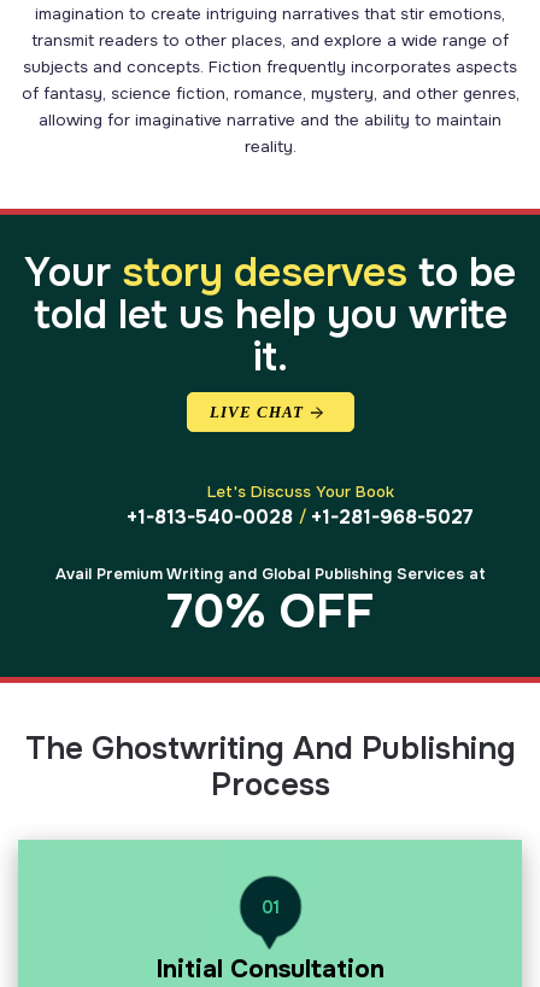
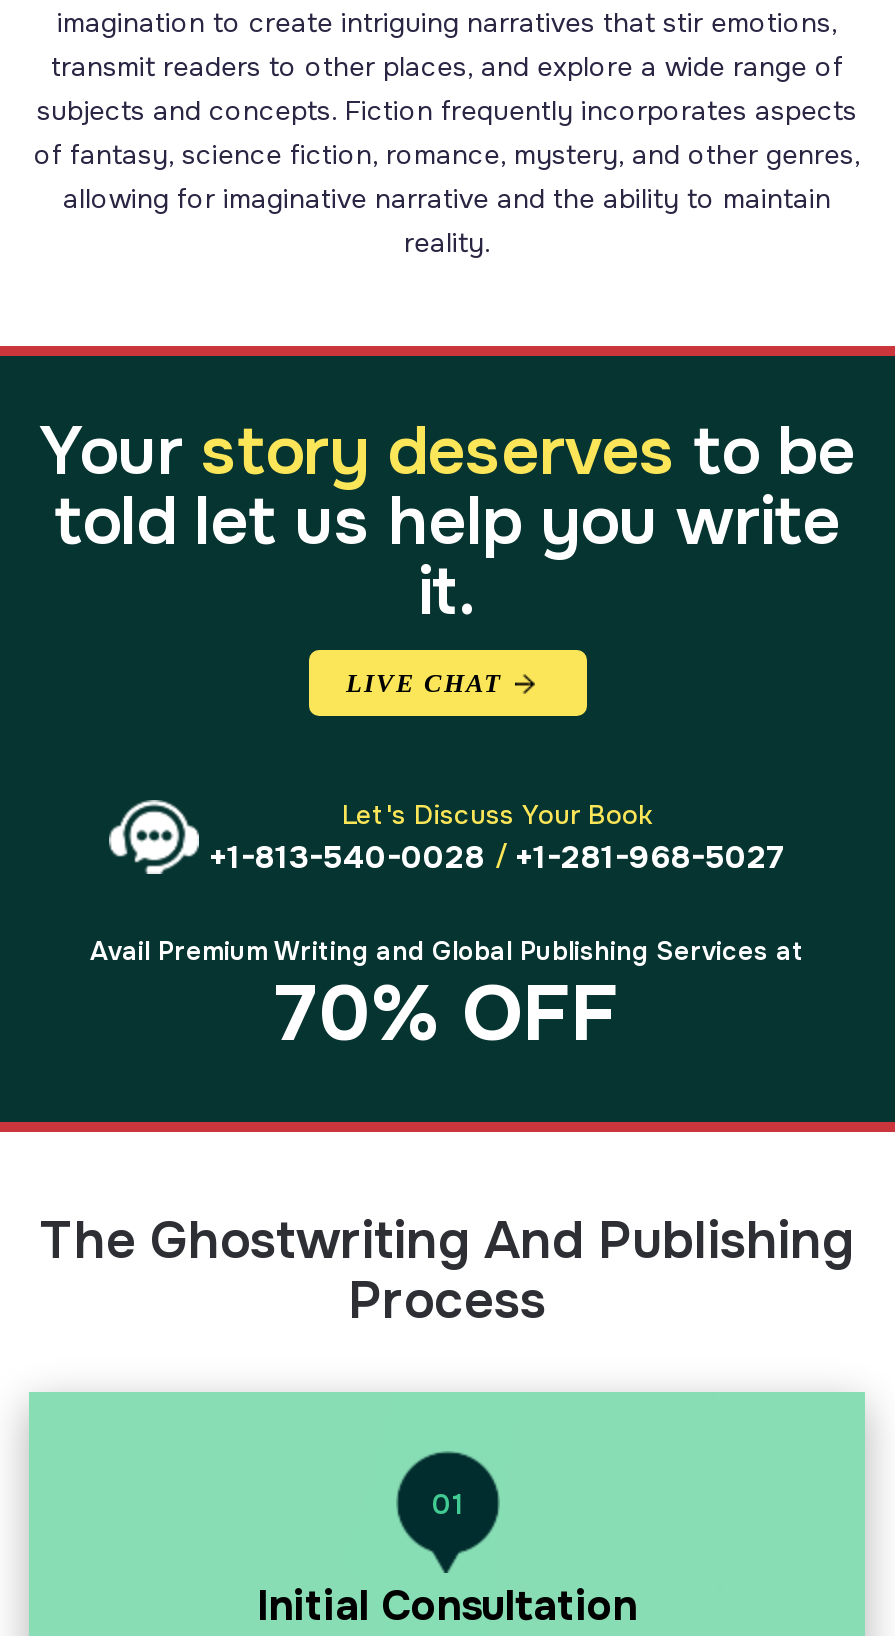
none -> [107,798,201,876] [image]

